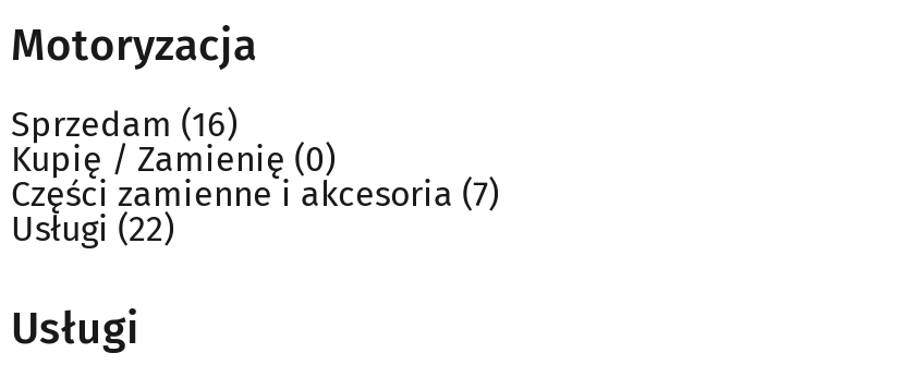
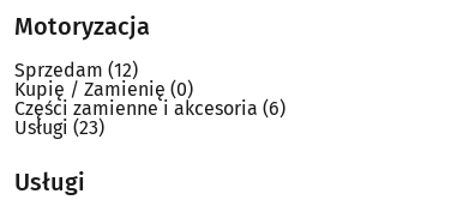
[11,103,238,145] Sprzedam (16) -> [14,59,138,82] Sprzedam (12)
[11,173,499,214] Części zamienne i akcesoria (7) -> [14,97,285,120] Części zamienne i akcesoria (6)
[11,208,174,249] Usługi (22) -> [14,117,104,139] Usługi (23)

